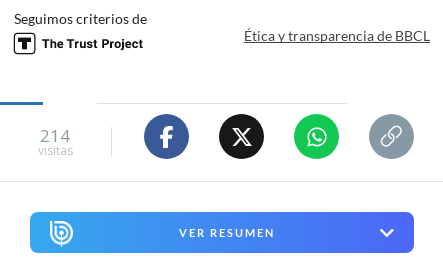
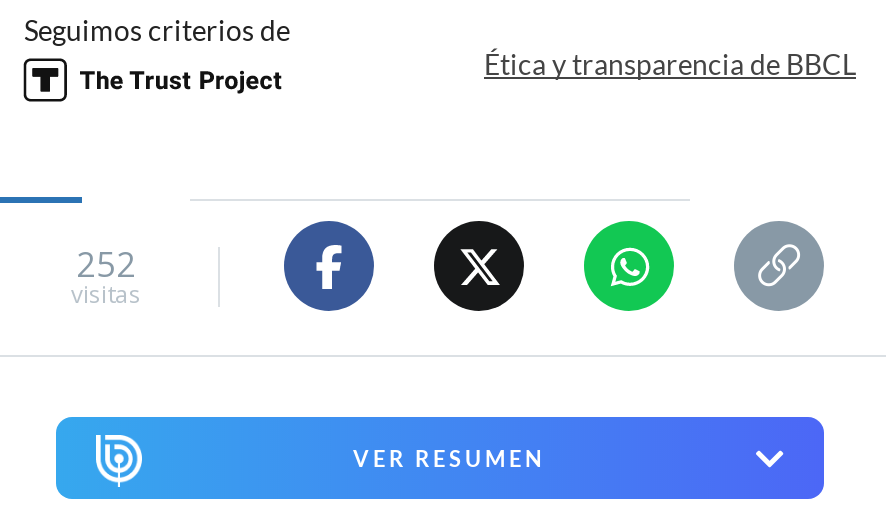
[40,124,70,147] 214 -> [76,241,136,287] 252

